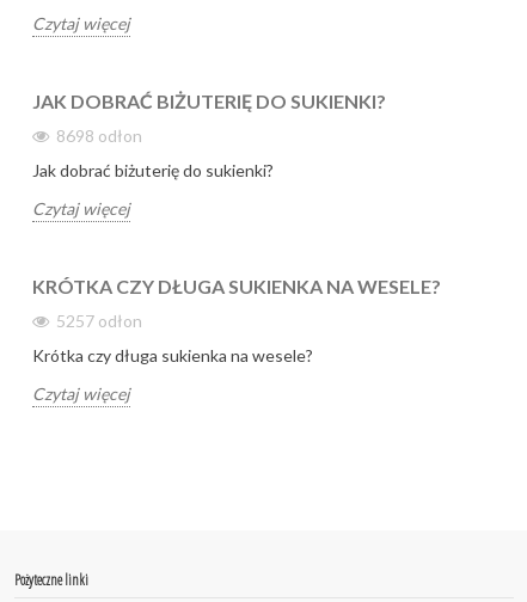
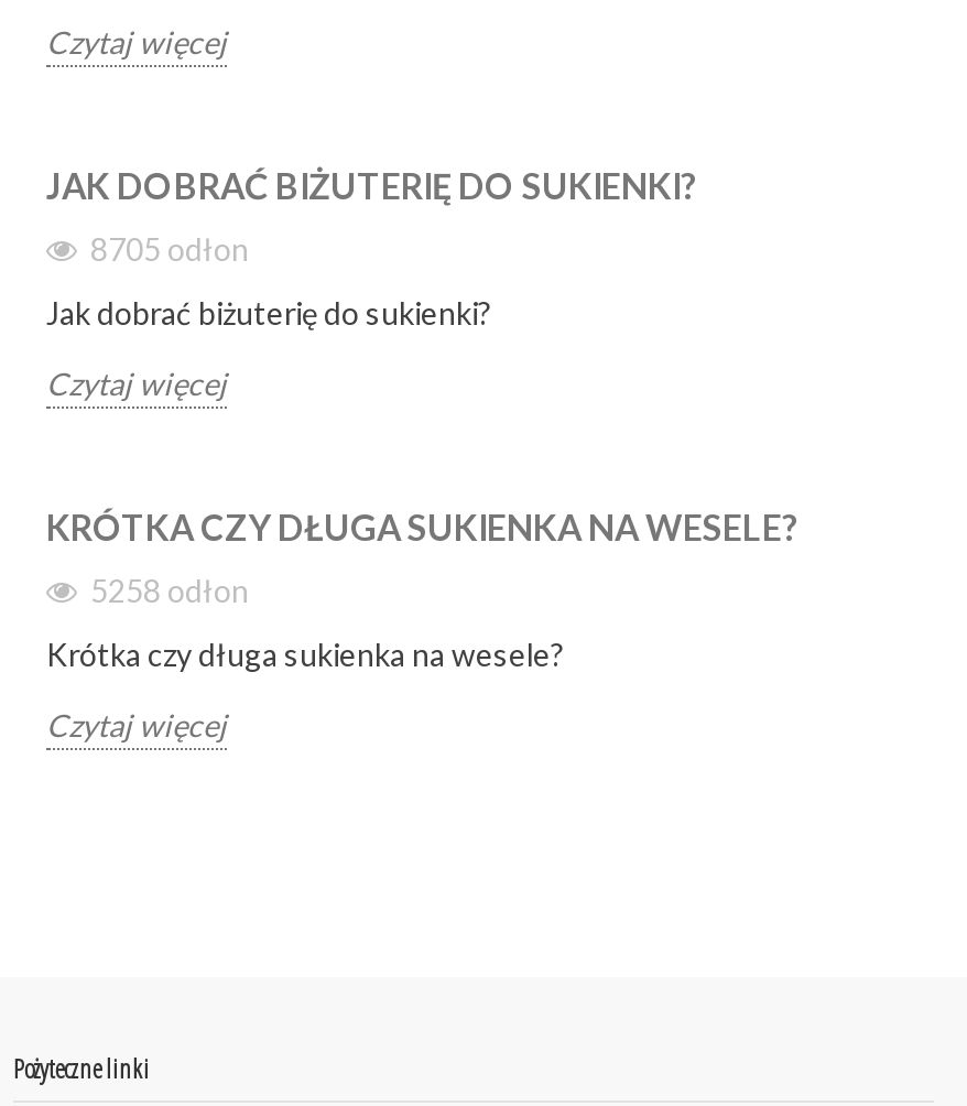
[53,126,142,146] 8698 odłon -> [84,231,249,268] 8705 odłon
[53,311,142,331] 5257 odłon -> [84,572,249,610] 5258 odłon

